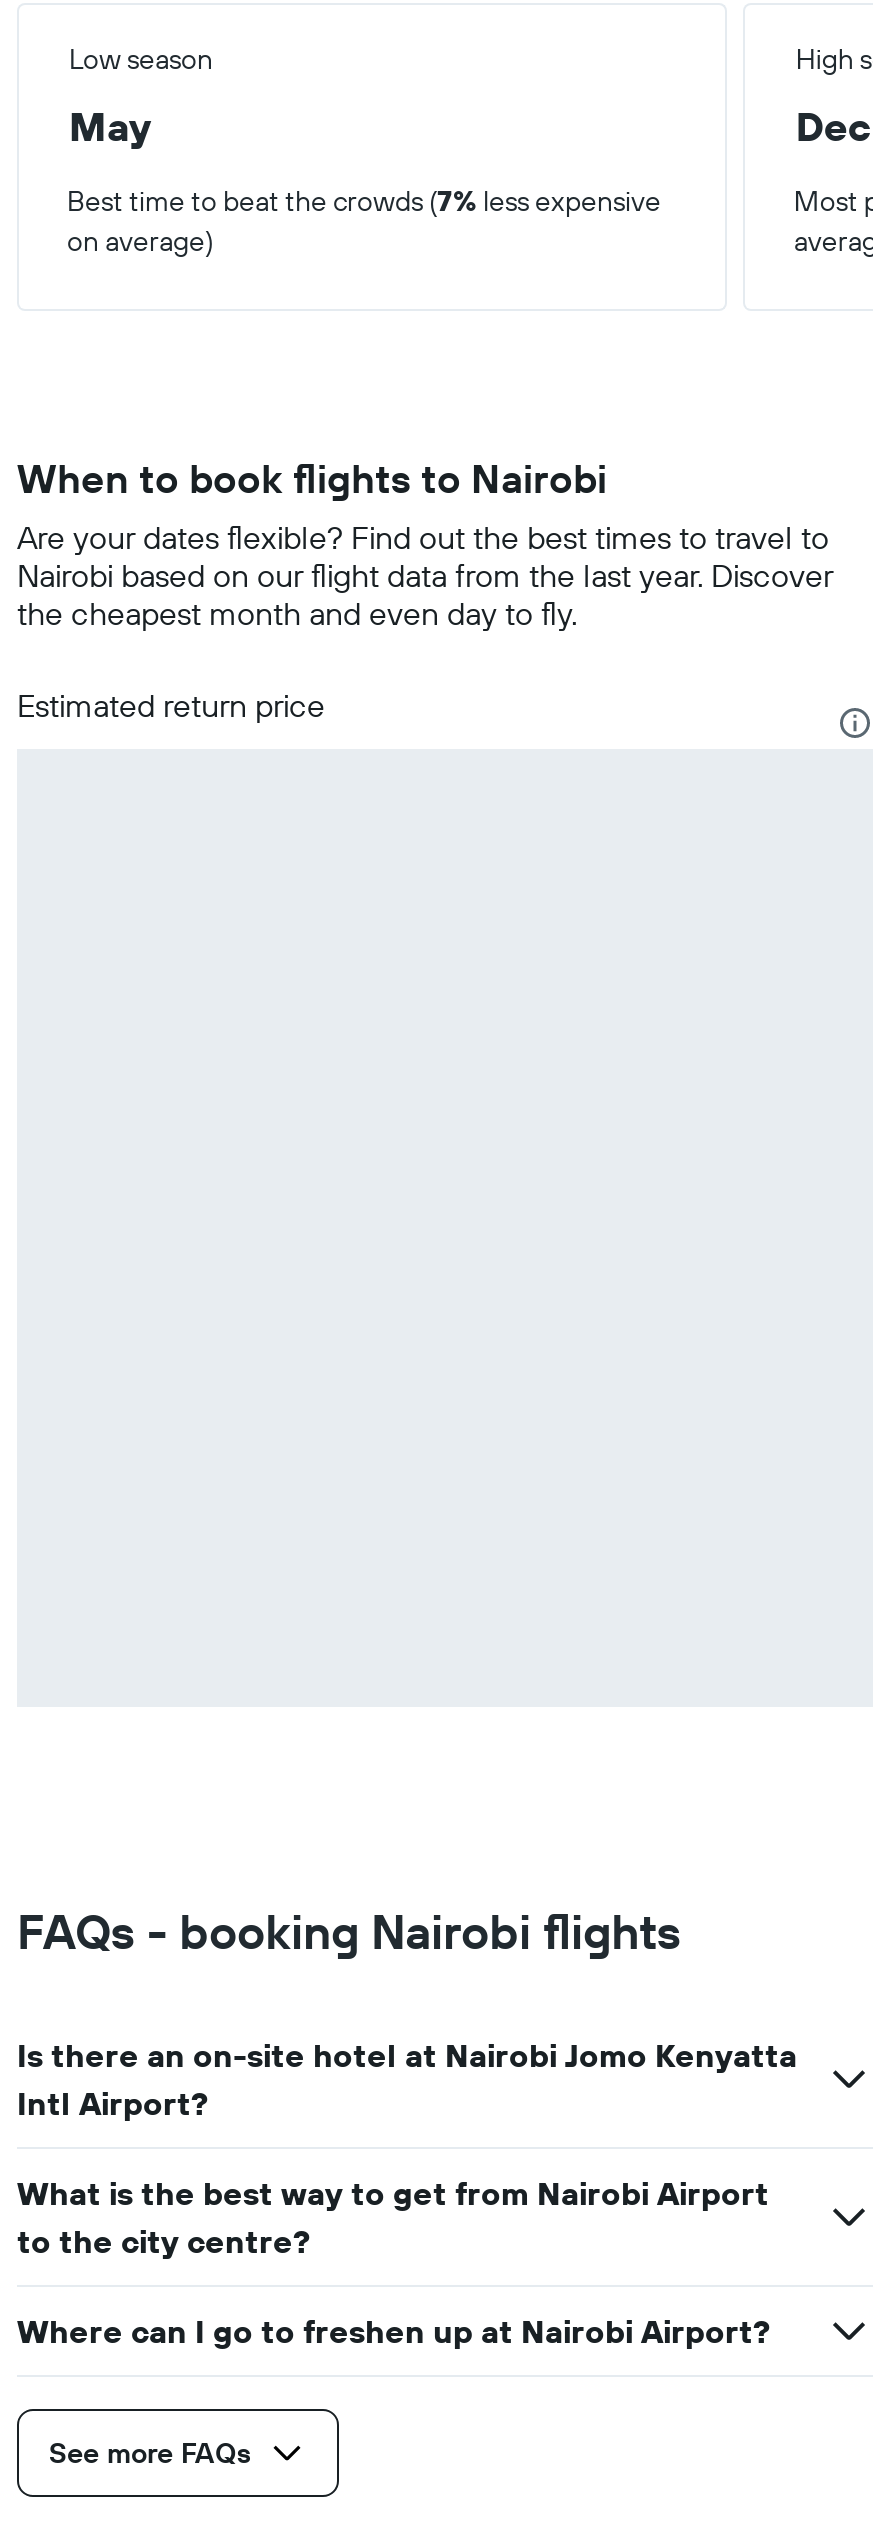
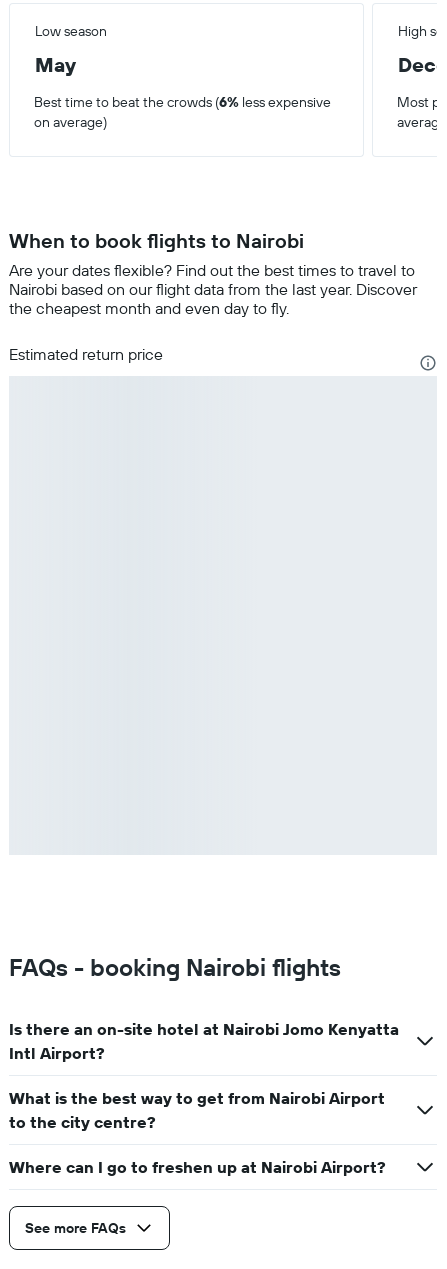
[67,183,661,219] Best time to beat the crowds (7% less expensive -> [34,93,331,111] Best time to beat the crowds (6% less expensive

